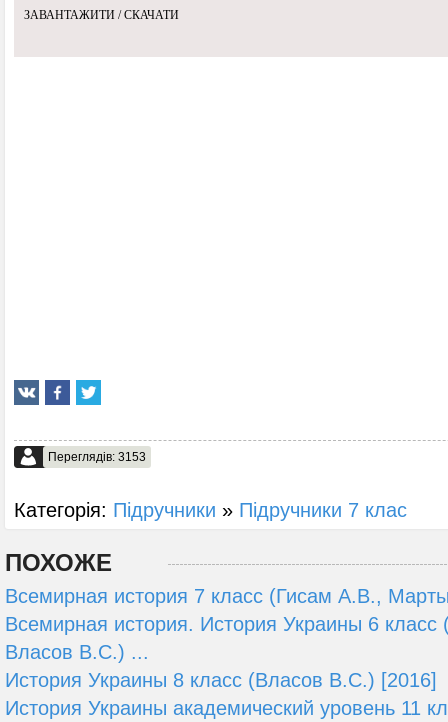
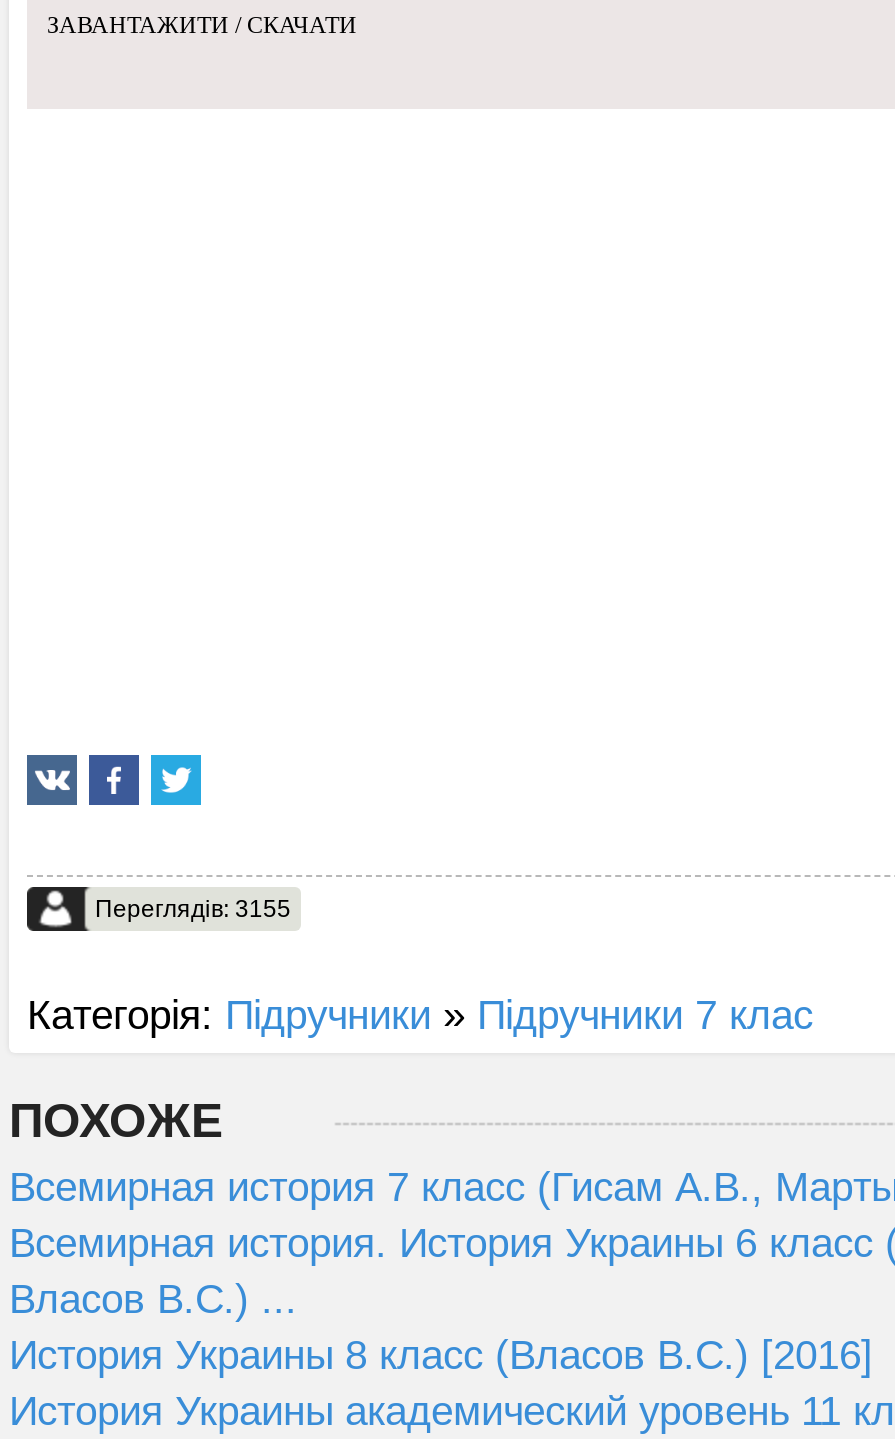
[48,450,146,464] Переглядів: 3153 -> [95,895,291,923] Переглядів: 3155

